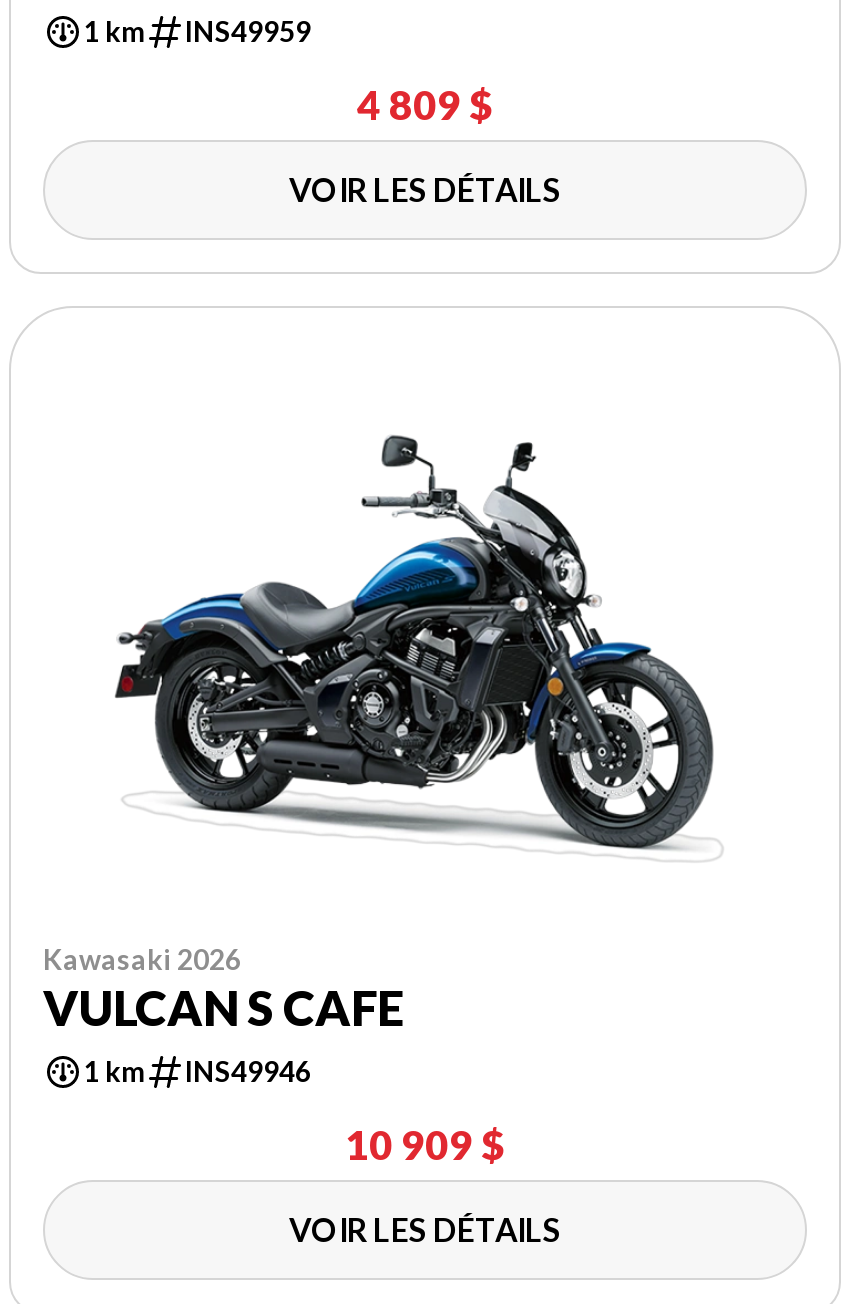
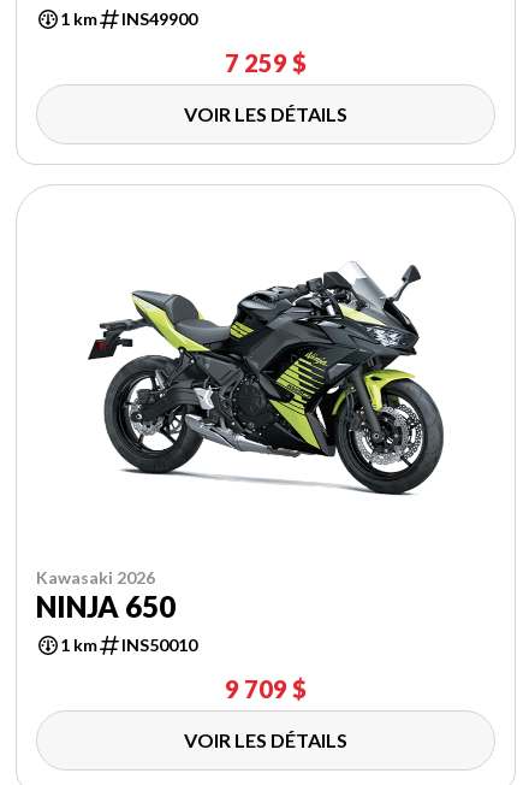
[83,13,311,47] 1 km INS49959 -> [60,8,197,29] 1 km INS49900
[357,79,493,127] 4 809 $ -> [225,48,307,77] 7 259 $
[113,434,721,852] [image] -> [79,261,445,512] [image]
[43,978,403,1036] VULCAN S CAFE -> [36,589,176,623] NINJA 650
[83,1054,311,1088] 1 km INS49946 -> [60,634,197,655] 1 km INS50010
[345,1120,505,1168] 10 909 $ -> [225,674,307,703] 9 709 $

